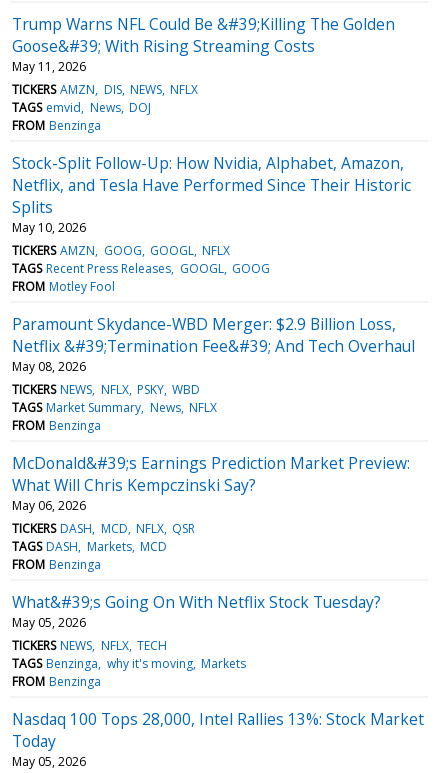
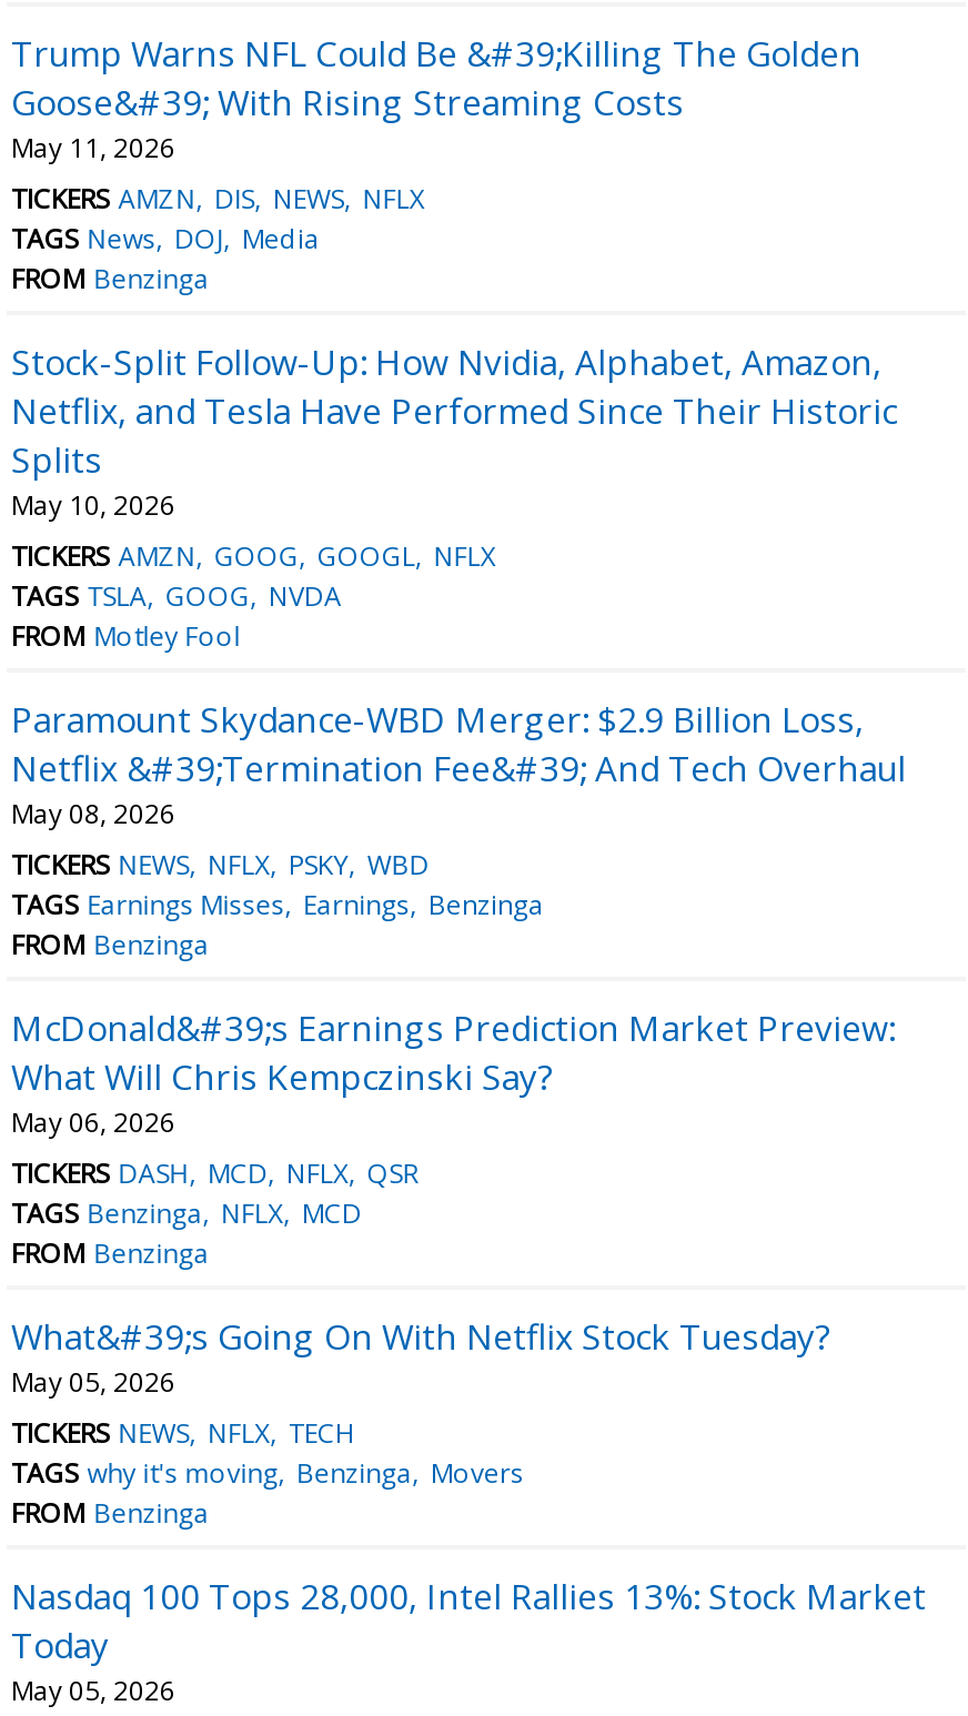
[12,99,151,116] TAGS emvid News DOJ -> [11,219,319,257] TAGS News DOJ Media
[12,260,270,277] TAGS Recent Press Releases GOOGL GOOG -> [11,577,342,614] TAGS TSLA GOOG NVDA
[12,399,217,416] TAGS Market Summary News NFLX -> [11,885,544,923] TAGS Earnings Misses Earnings Benzinga
[12,538,167,555] TAGS DASH Markets MCD -> [11,1194,362,1232] TAGS Benzinga NFLX MCD
[12,655,246,672] TAGS Benzinga why it's moving Markets -> [11,1454,524,1491] TAGS why it's moving Benzinga Movers

